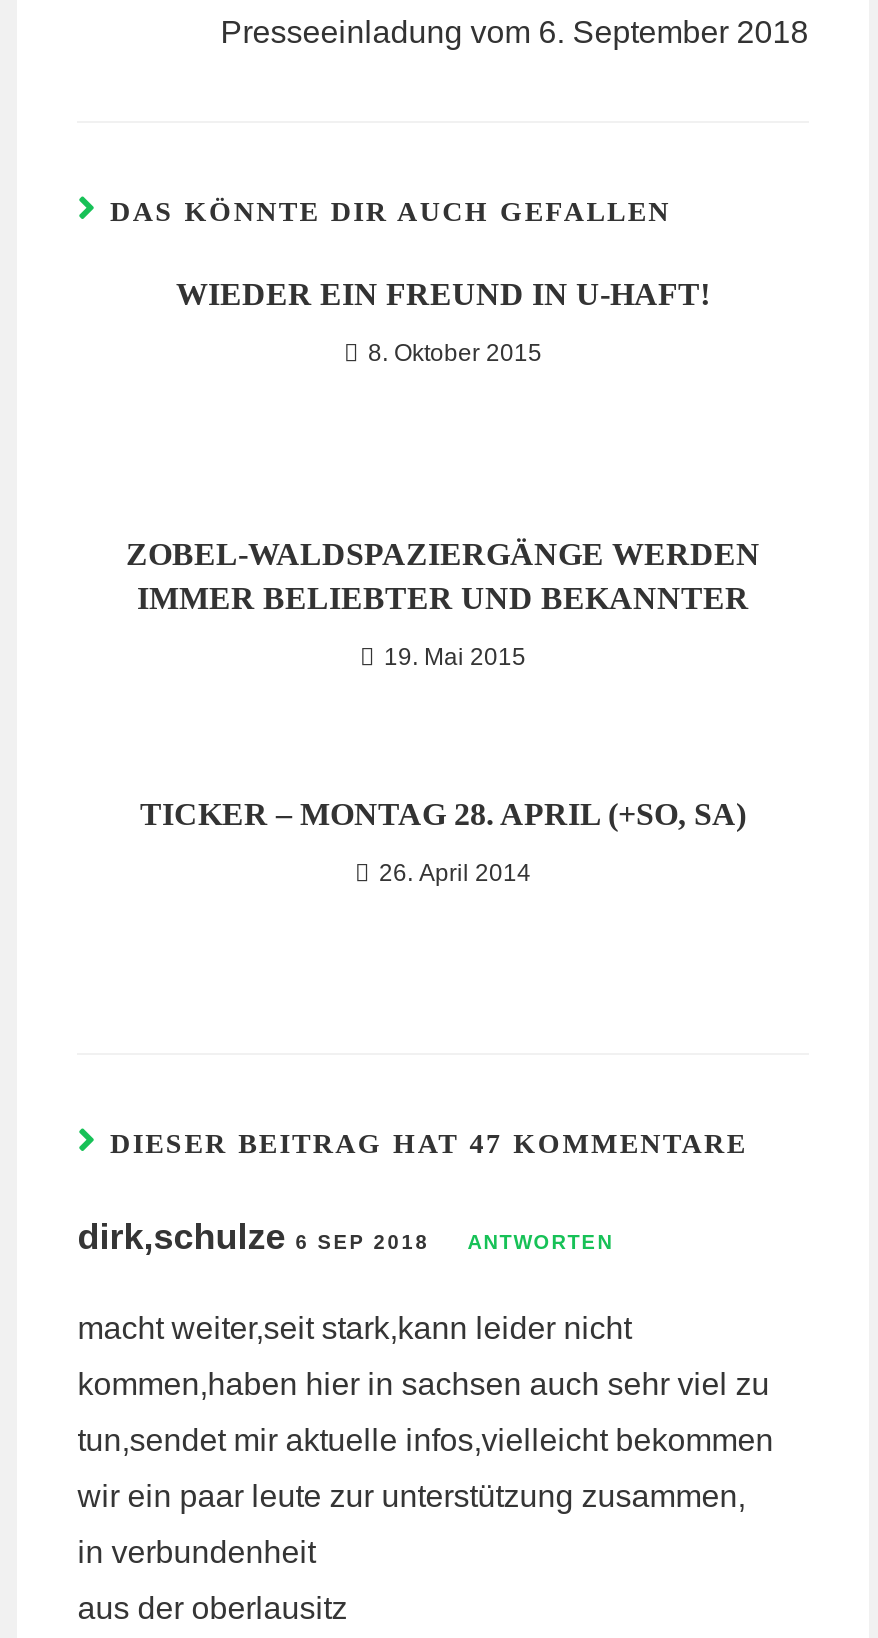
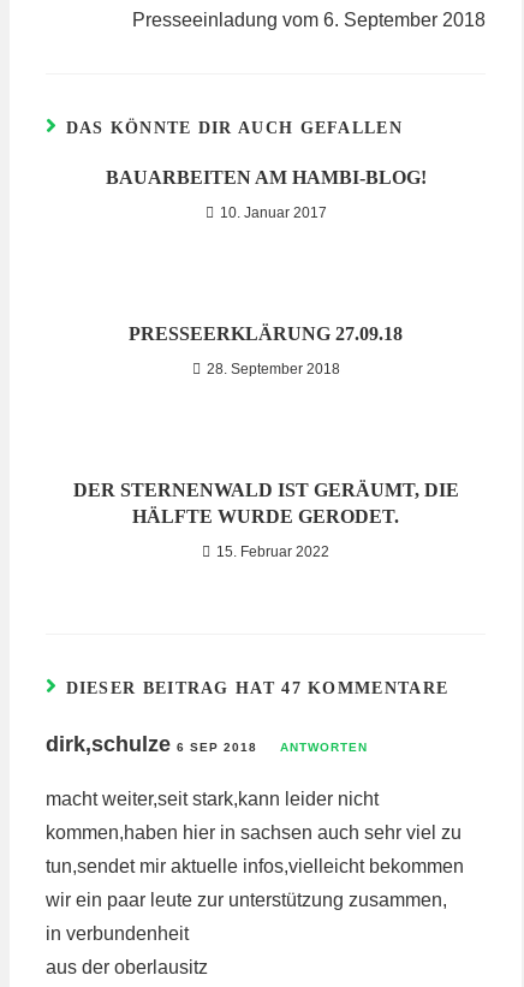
[176,277,710,311] WIEDER EIN FREUND IN U-HAFT! -> [105,167,426,188] BAUARBEITEN AM HAMBI-BLOG!
[368,339,542,367] 8. Oktober 2015 -> [219,205,326,221] 10. Januar 2017
[126,537,760,615] ZOBEL-WALDSPAZIERGÄNGE WERDEN | IMMER BELIEBTER UND BEKANNTER -> [129,324,403,344] PRESSEERKLÄRUNG 27.09.18
[384,643,526,671] 19. Mai 2015 -> [206,361,340,378] 28. September 2018
[140,797,746,831] TICKER – MONTAG 28. APRIL (+SO, SA) -> [73,480,458,527] DER STERNENWALD IST GERÄUMT, DIE | HÄLFTE WURDE GERODET.
[379,859,531,887] 26. April 2014 -> [216,544,329,560] 15. Februar 2022

